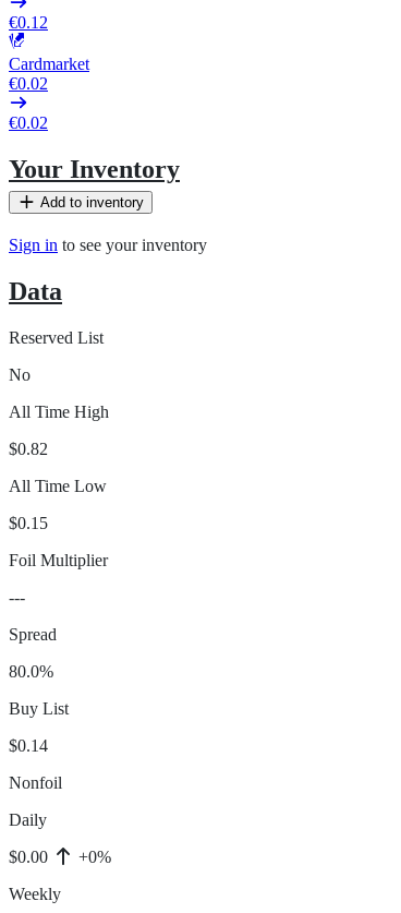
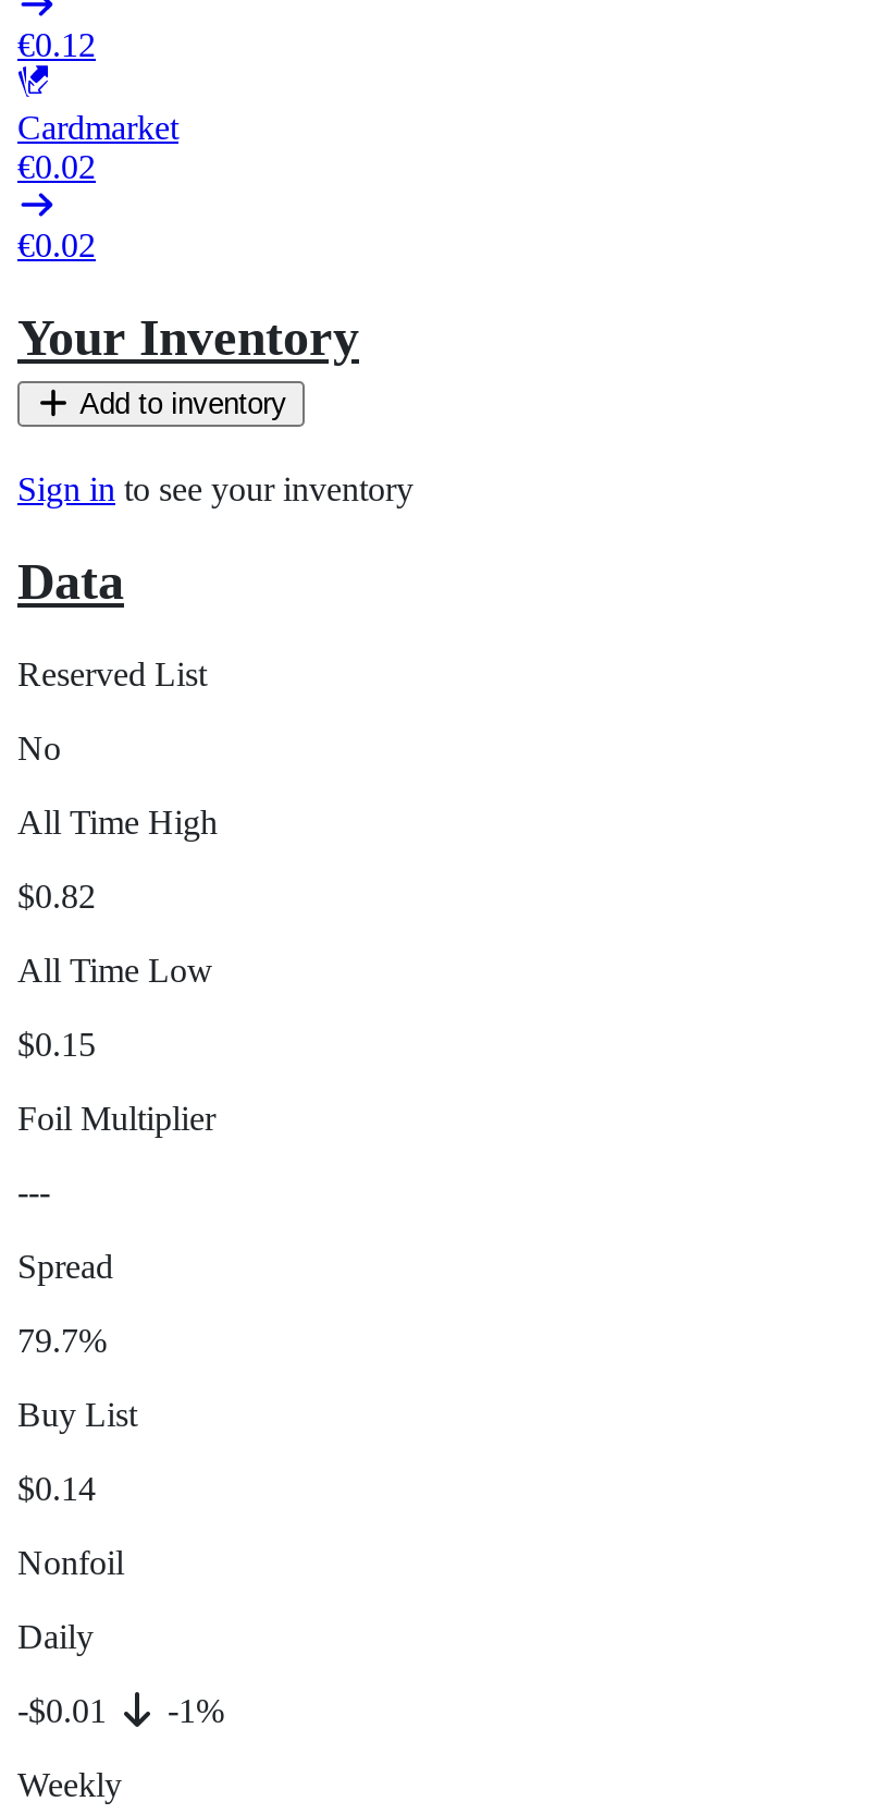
[9,662,53,680] 80.0% -> [17,1321,107,1358] 79.7%
[9,847,52,866] $0.00 -> [17,1692,115,1729] -$0.01
[74,847,111,866] +0% -> [159,1692,224,1729] -1%

